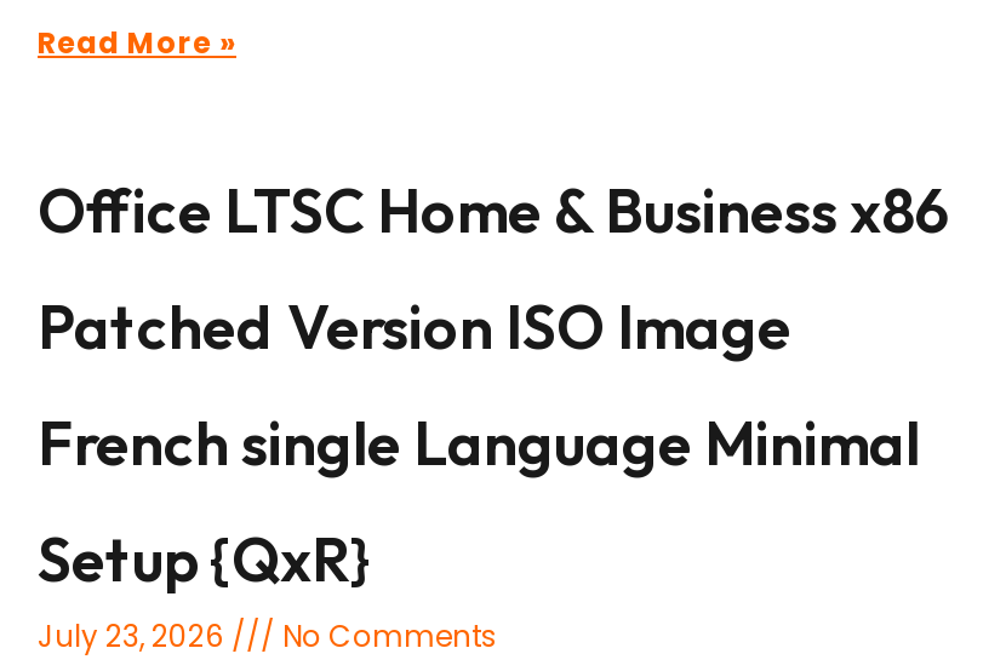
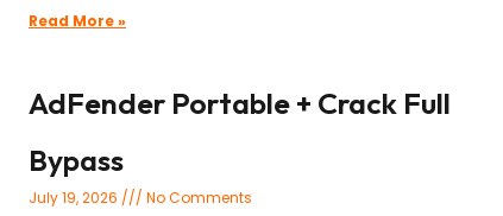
[38,172,951,656] Office LTSC Home & Business x86 | Patched Version ISO Image | French single Language Minimal | Setup {QxR} | July 23, 2026 -> [29,84,451,208] AdFender Portable + Crack Full | Bypass | July 19, 2026

